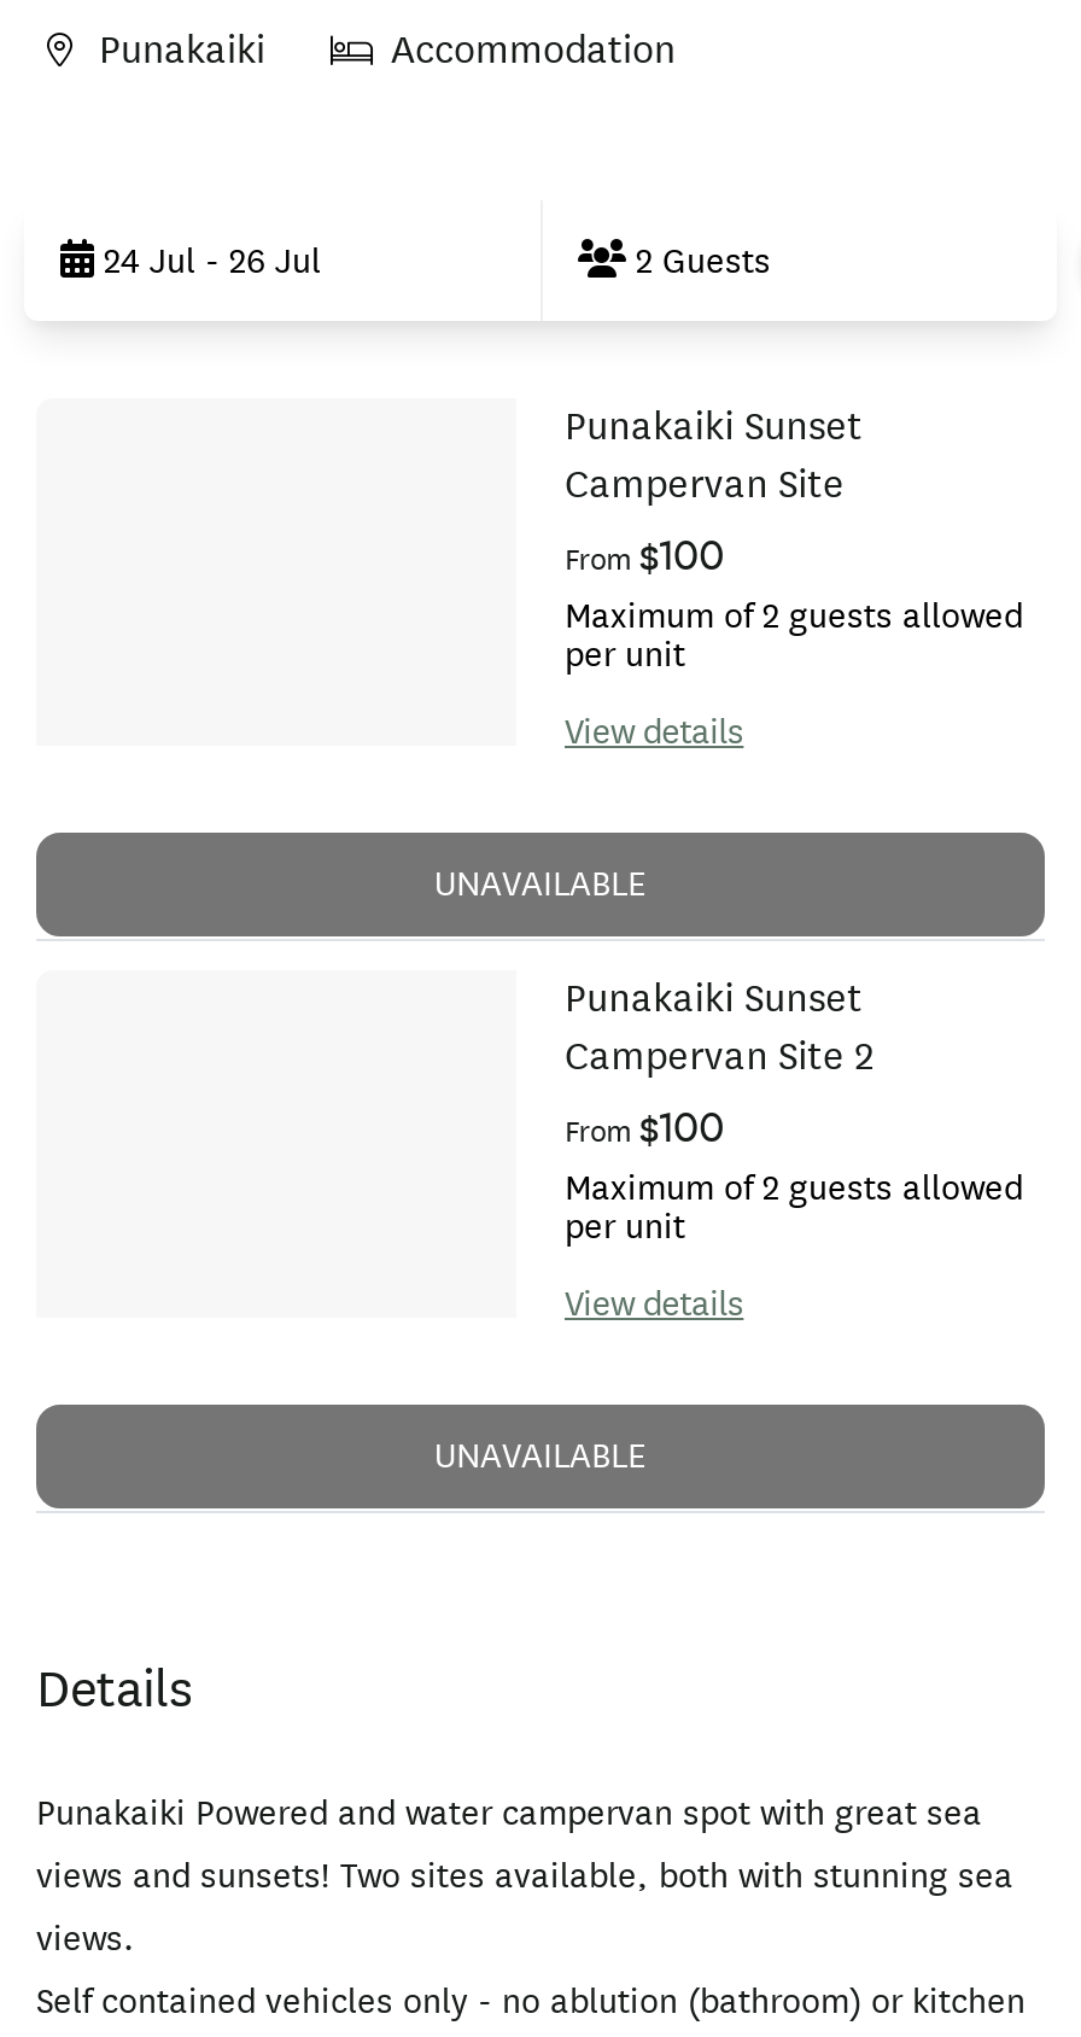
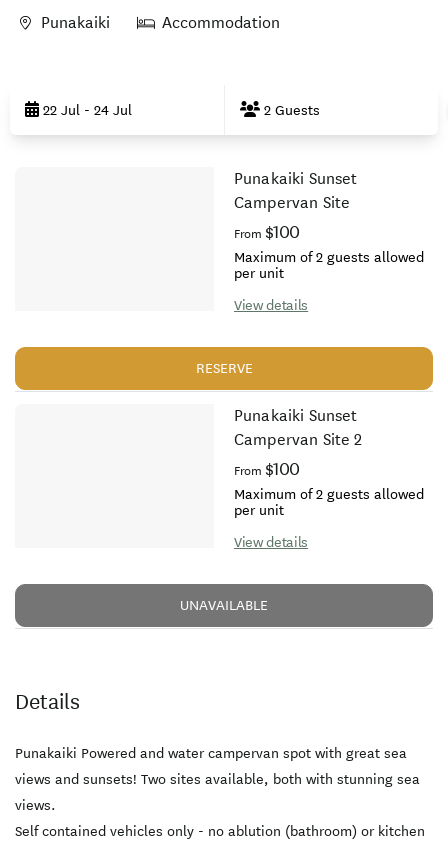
[104,239,321,285] 24 Jul - 26 Jul -> [43,101,132,120] 22 Jul - 24 Jul
[434,862,647,908] UNAVAILABLE -> [195,359,252,378] RESERVE

